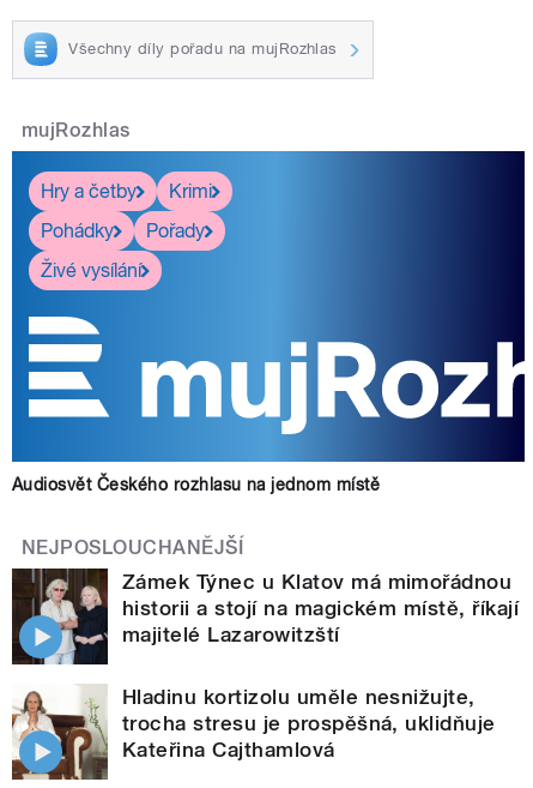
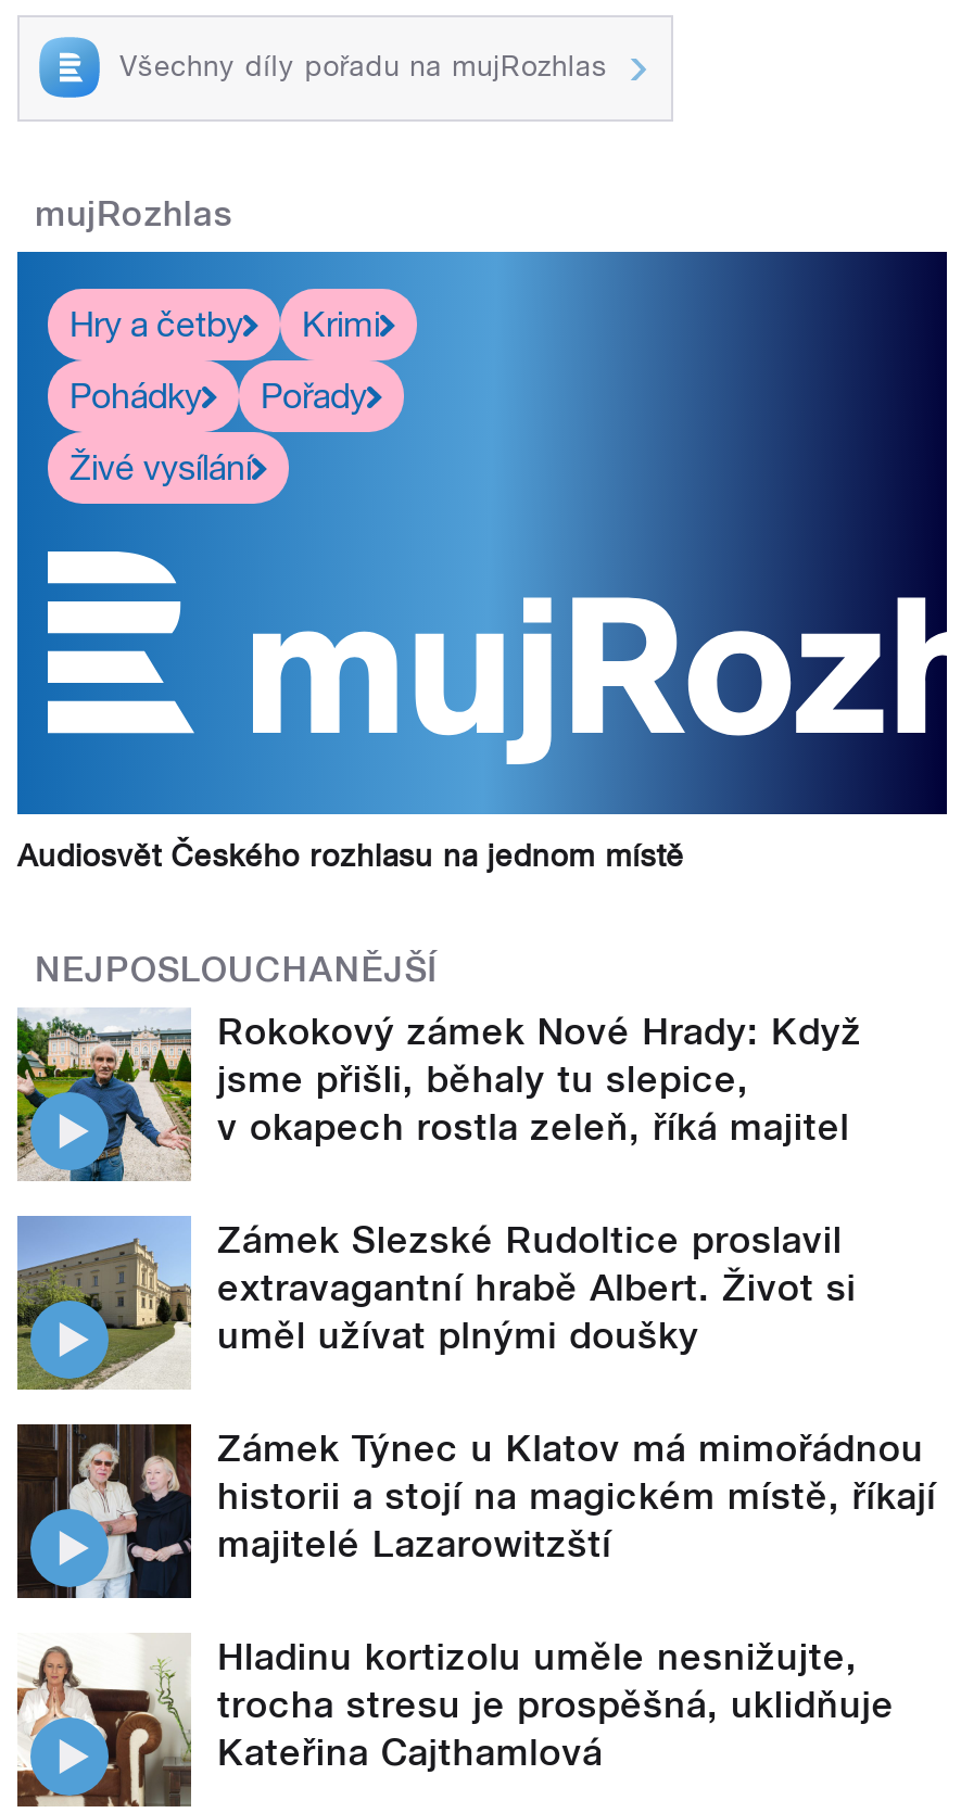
none -> [15,1007,862,1357] [image] | Rokokový zámek Nové Hrady: Když | jsme přišli, běhaly tu slepice, | v okapech rostla zeleň, říká majitel | Zámek Slezské Rudoltice proslavil | extravagantní hrabě Albert. Život si | uměl užívat plnými doušky
none -> [15,1214,187,1390] [image]

